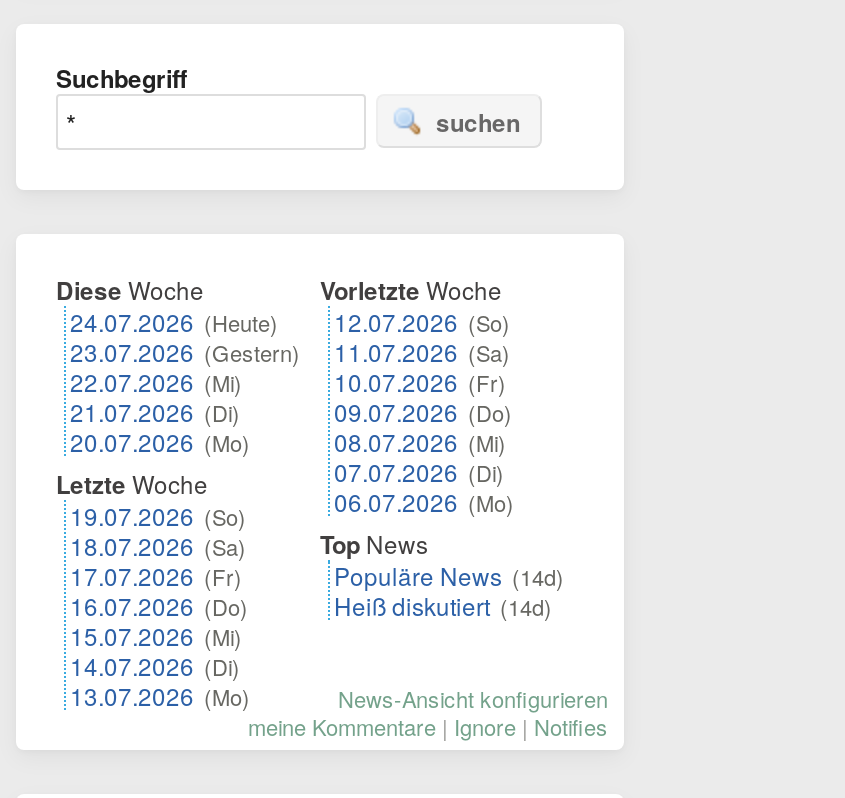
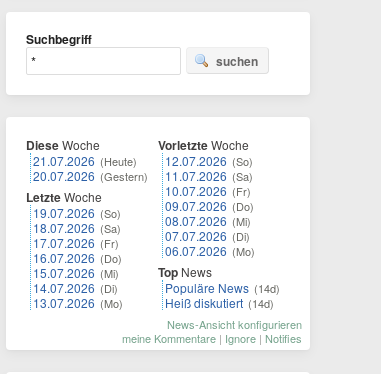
[70,304,300,458] 24.07.2026 (Heute) | 23.07.2026 (Gestern) | 22.07.2026 (Mi) | 21.07.2026 (Di) | 20.07.2026 (Mo) -> [33,152,148,184] 21.07.2026 (Heute) | 20.07.2026 (Gestern)
moved [56,466,250,712] -> [26,188,123,311]: Letzte Woche | 19.07.2026 (So) | 18.07.2026 (Sa) | 17.07.2026 (Fr) | 16.07.2026 (Do) | 15.07.2026 (Mi) | 14.07.2026 (Di) | 13.07.2026 (Mo)

